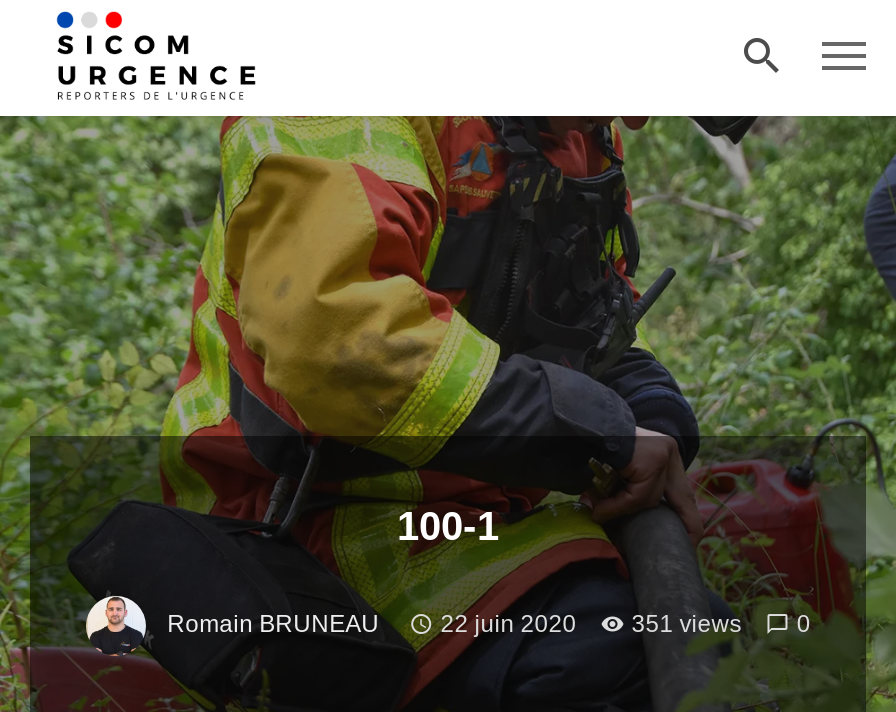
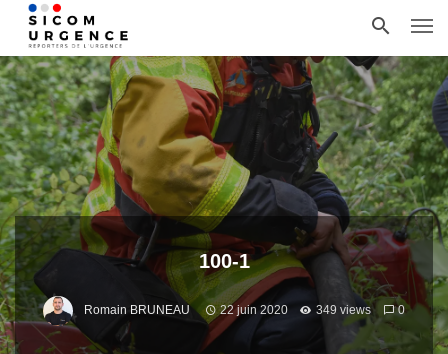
[440,610,811,638] 22 juin 2020 351 views 0 -> [220,303,405,317] 22 juin 2020 349 views 0

